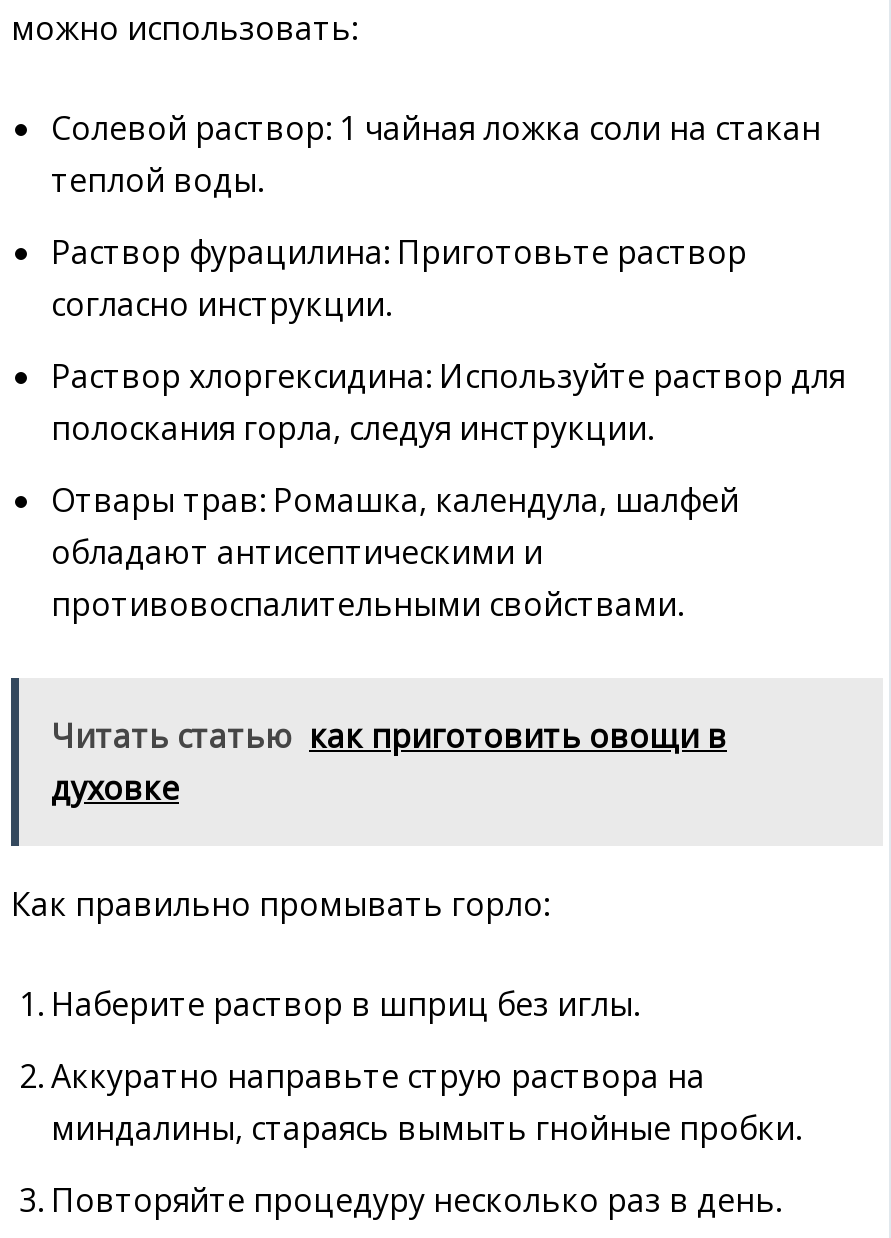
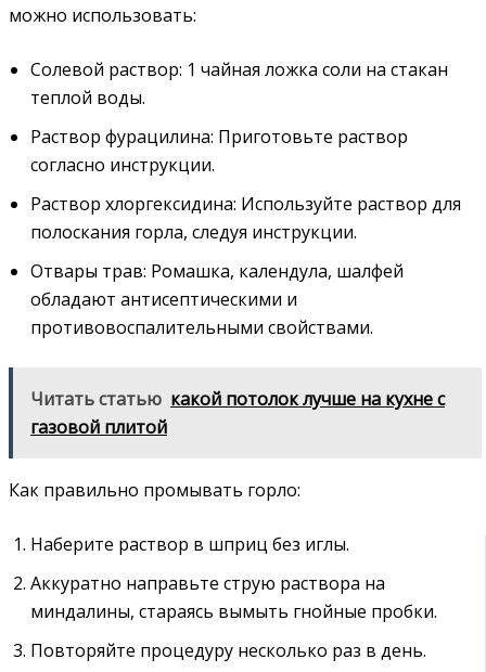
[51,713,727,809] Читать статью как приготовить овощи в | духовке -> [30,386,445,438] Читать статью какой потолок лучше на кухне с | газовой плитой

